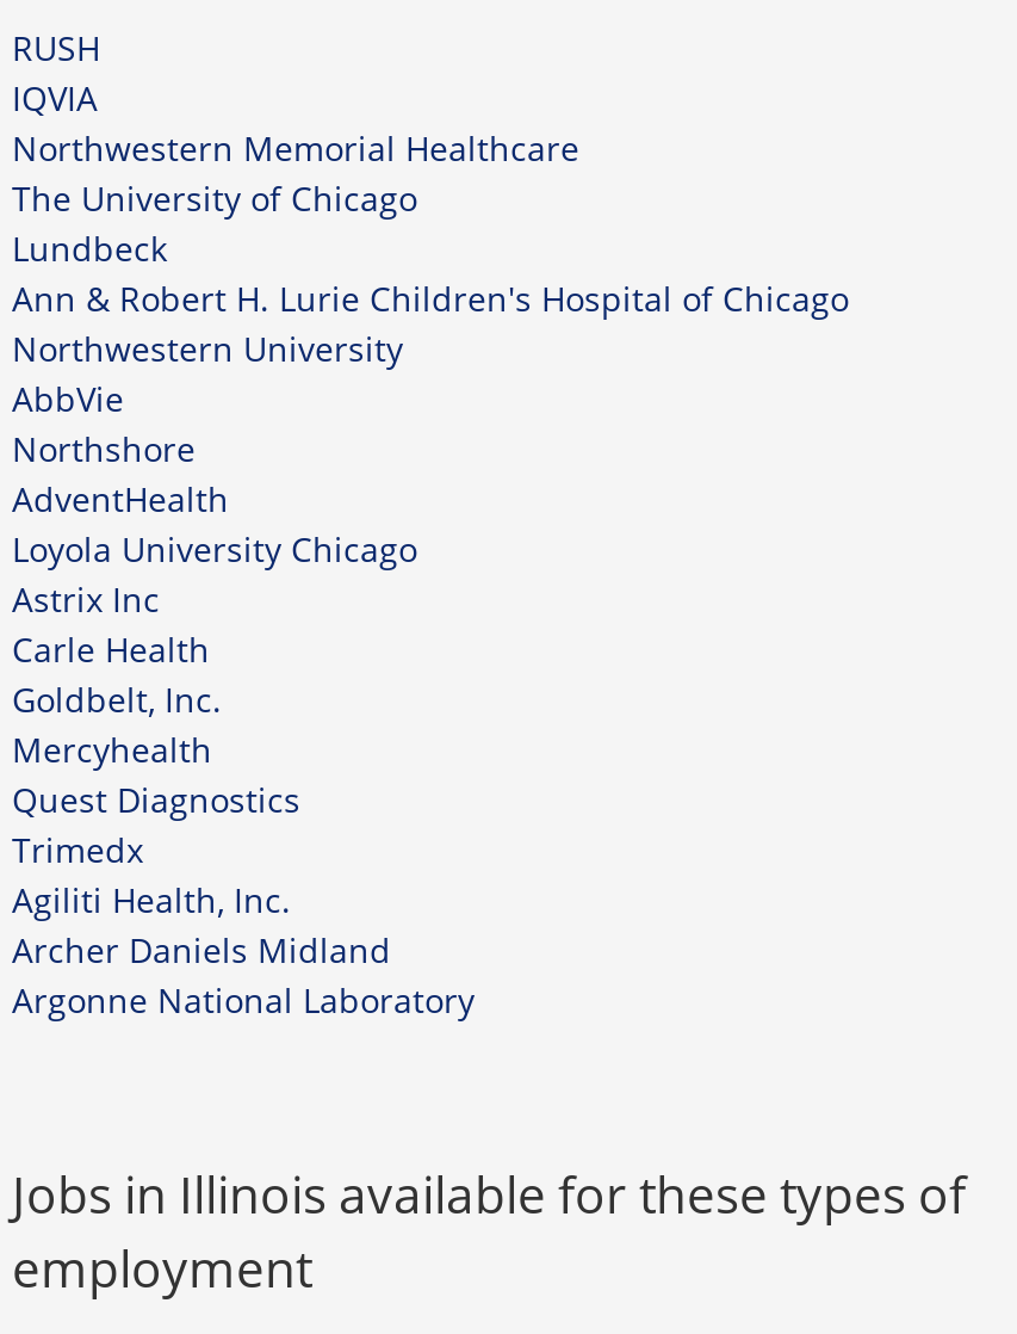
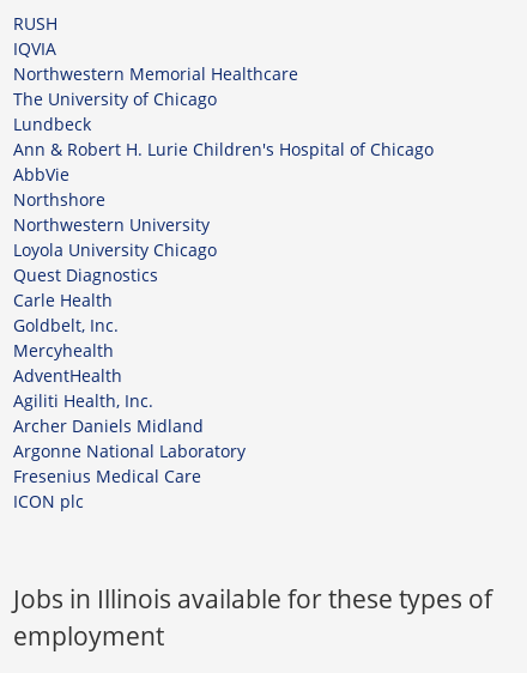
moved [12,326,403,371] -> [13,213,210,236]: Northwestern University
moved [12,376,196,471] -> [13,163,105,211]: AbbVie | Northshore
moved [12,476,229,521] -> [13,364,122,387]: AdventHealth
moved [12,526,417,572] -> [13,238,217,261]: Loyola University Chicago
[12,576,160,622] Astrix Inc -> none
moved [12,626,222,772] -> [13,289,119,362]: Carle Health | Goldbelt, Inc. | Mercyhealth
moved [12,777,300,822] -> [13,263,158,286]: Quest Diagnostics
[12,827,143,872] Trimedx -> none
moved [12,877,475,1023] -> [13,389,246,462]: Agiliti Health, Inc. | Archer Daniels Midland | Argonne National Laboratory
none -> [13,465,201,513] Fresenius Medical Care | ICON plc

